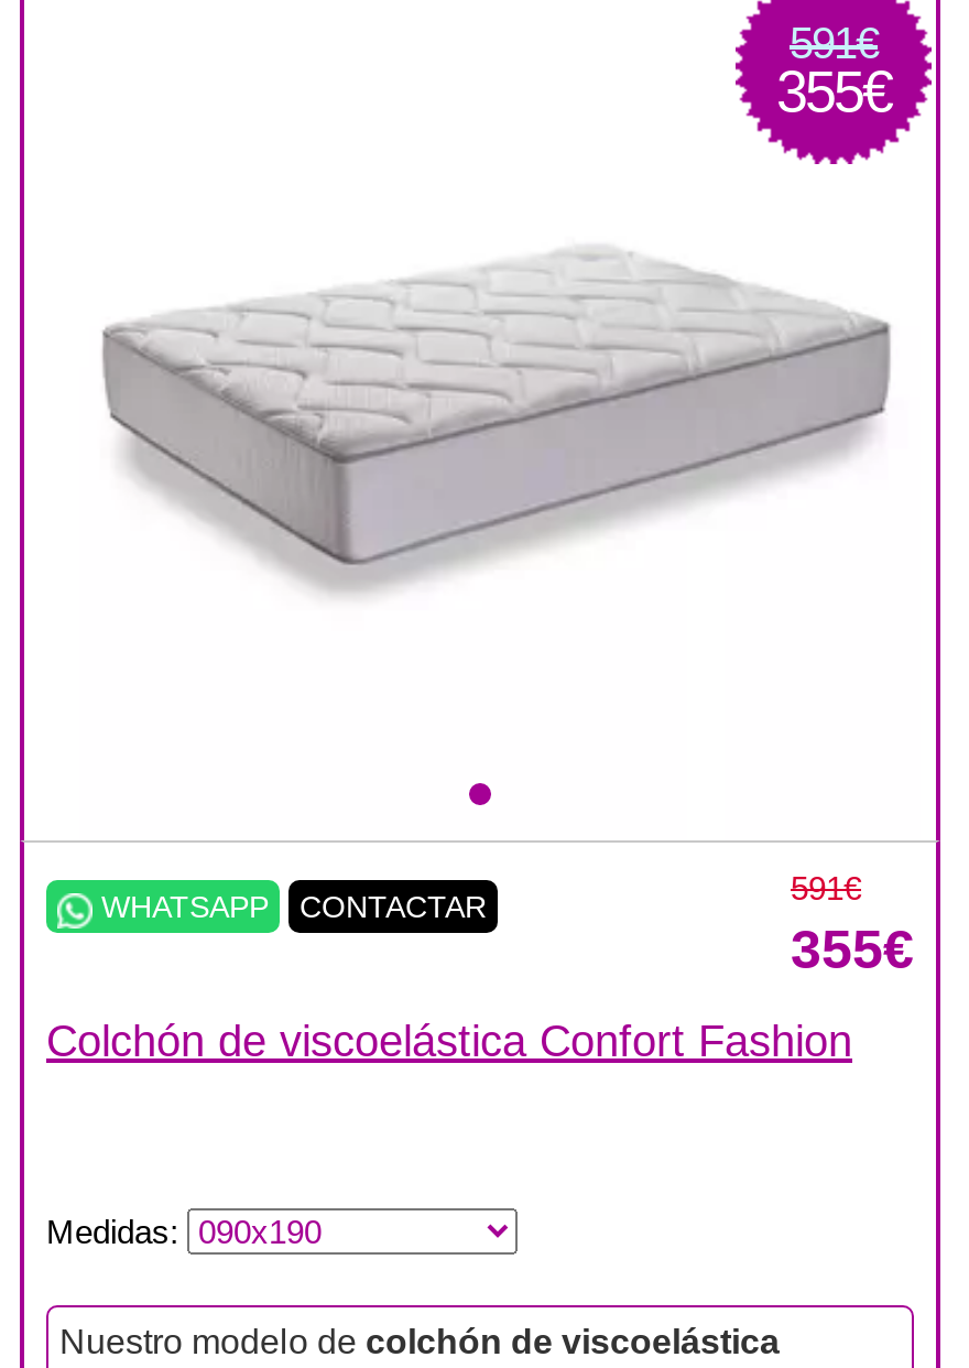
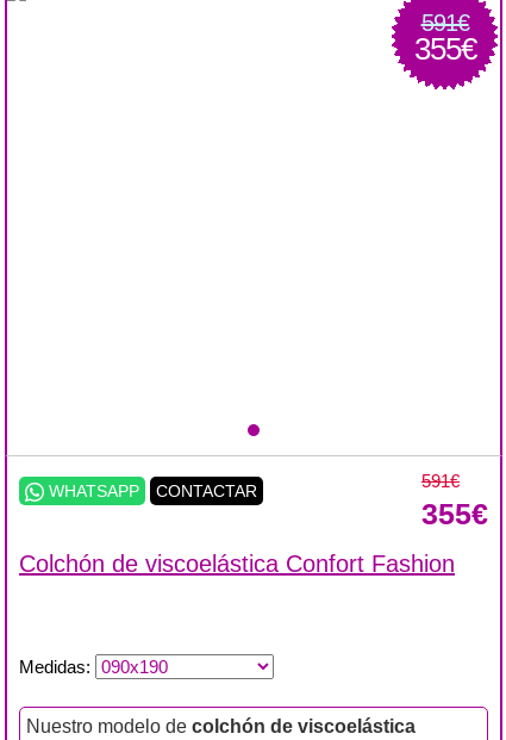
[101,249,892,595] [image] -> none

